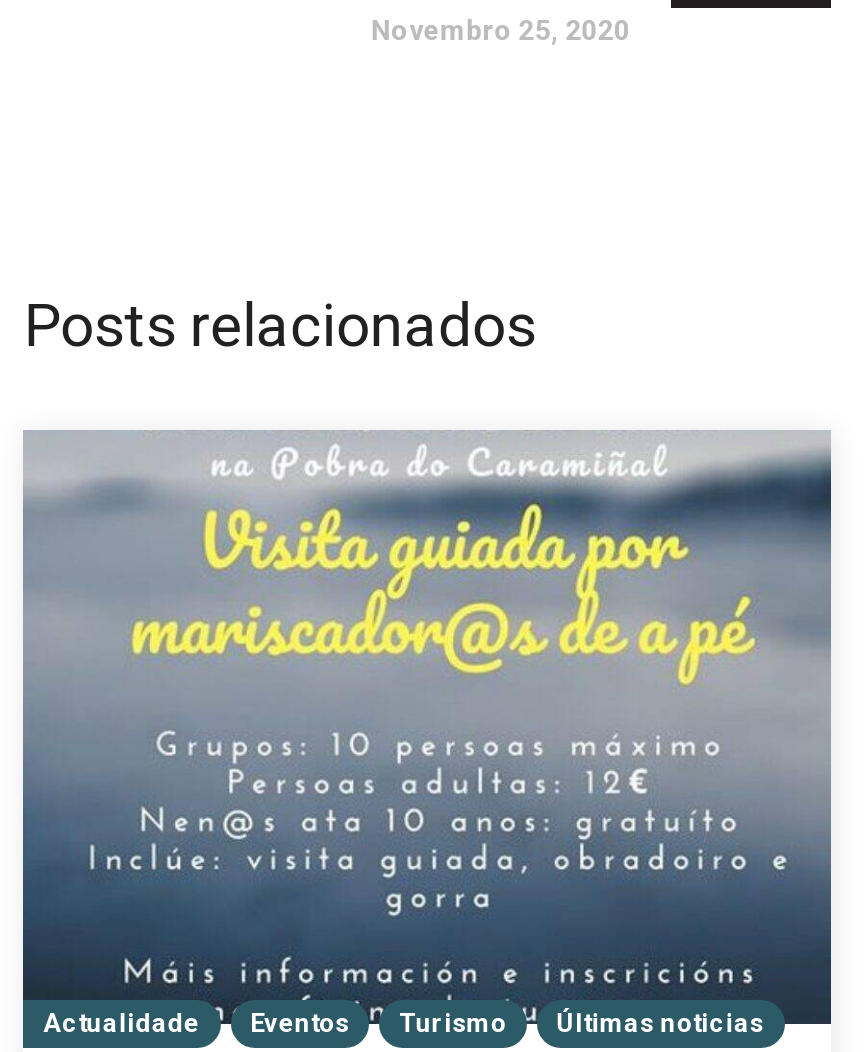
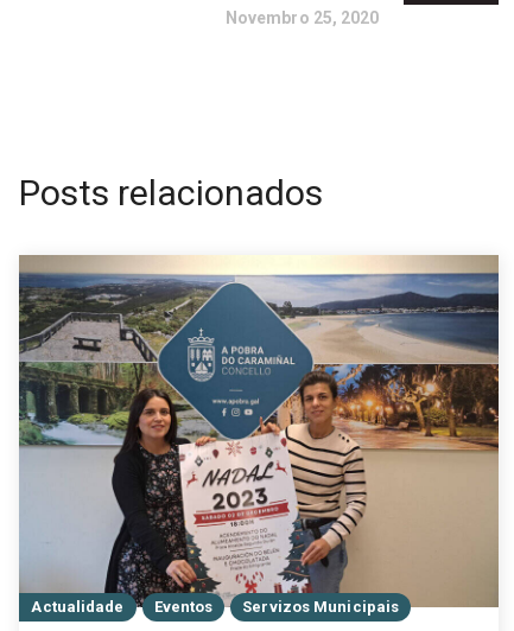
[21,430,833,1039] [image] | Turismo | Últimas noticias -> [18,255,500,616] [image] | Servizos Municipais

